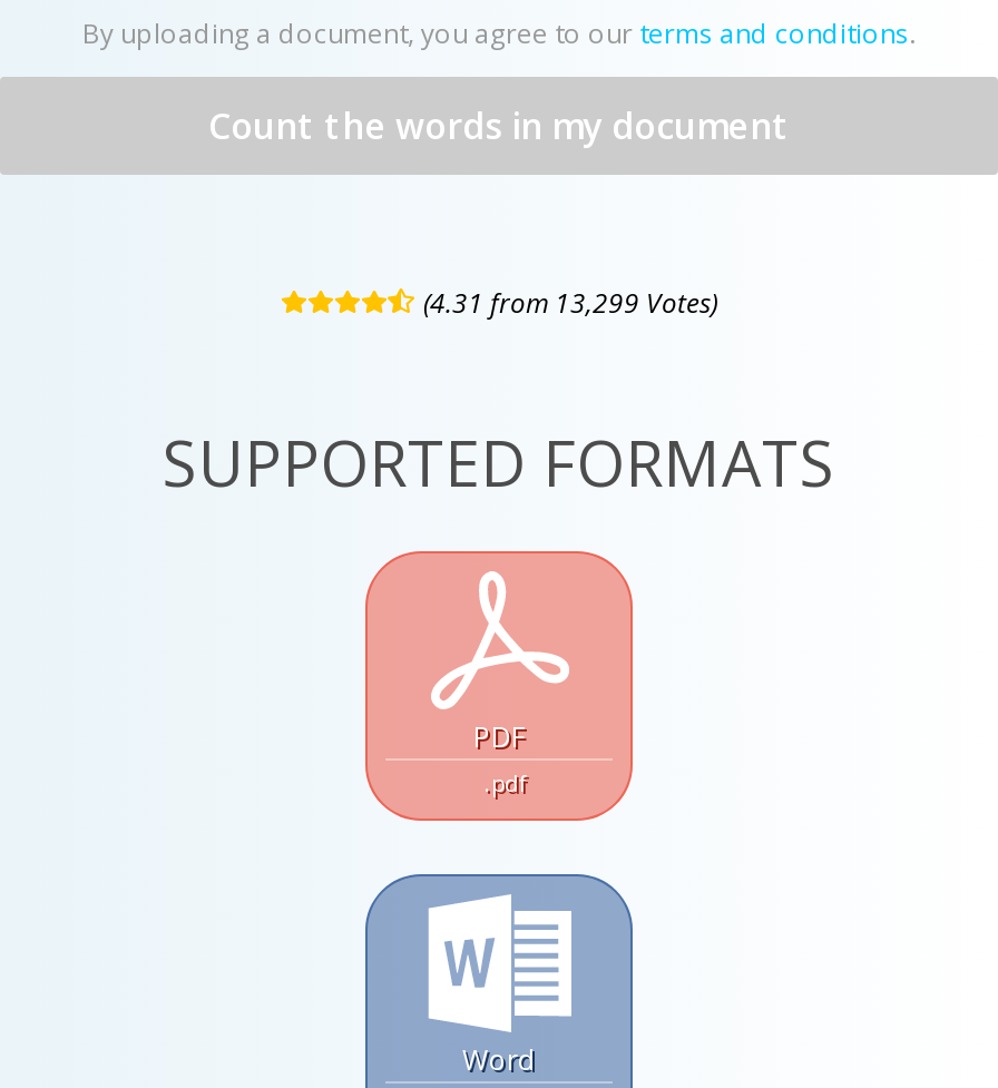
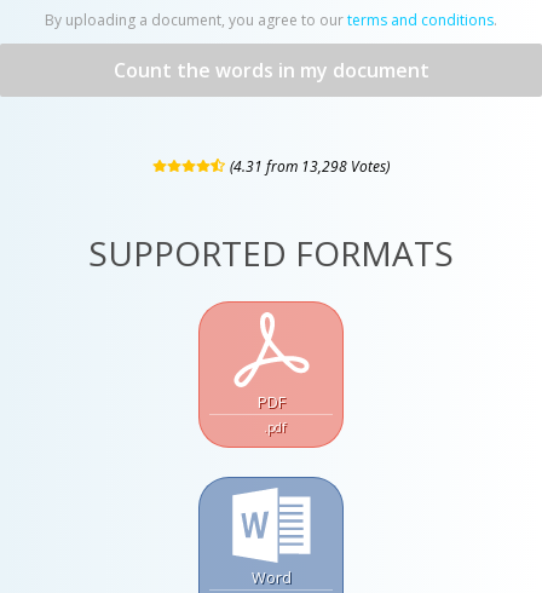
[423,284,717,322] (4.31 from 13,299 Votes) -> [230,156,390,177] (4.31 from 13,298 Votes)

